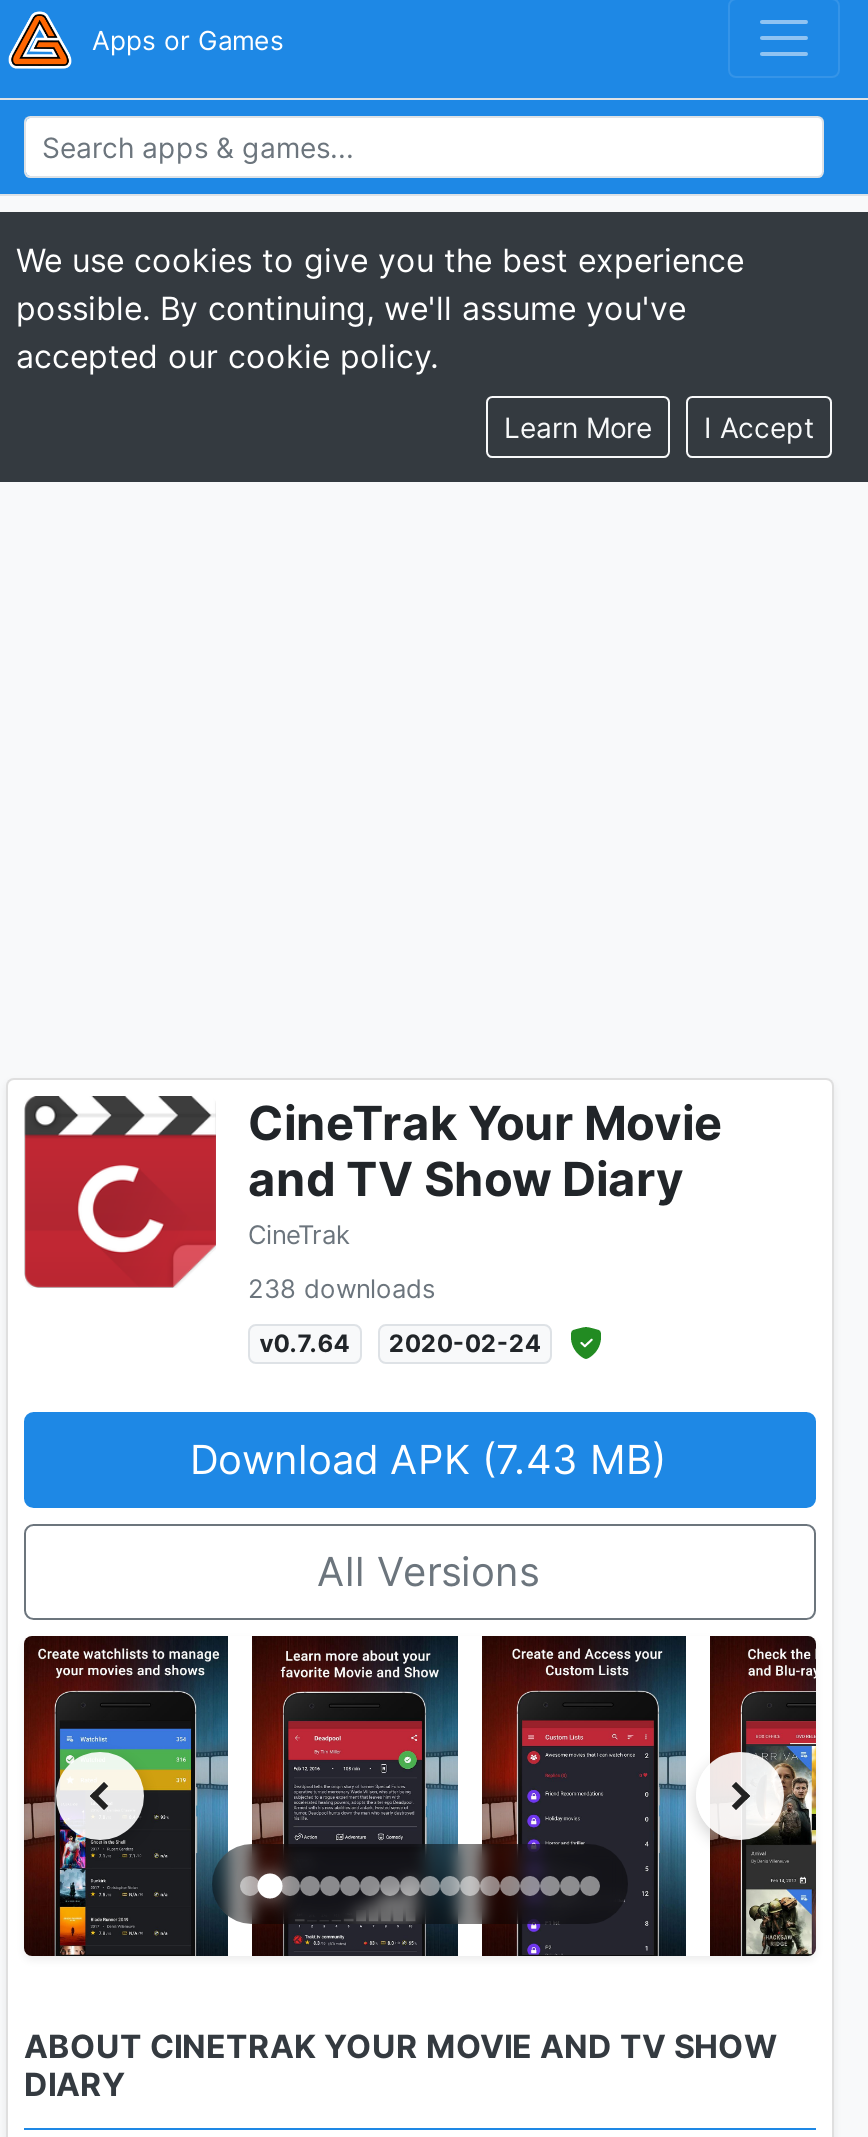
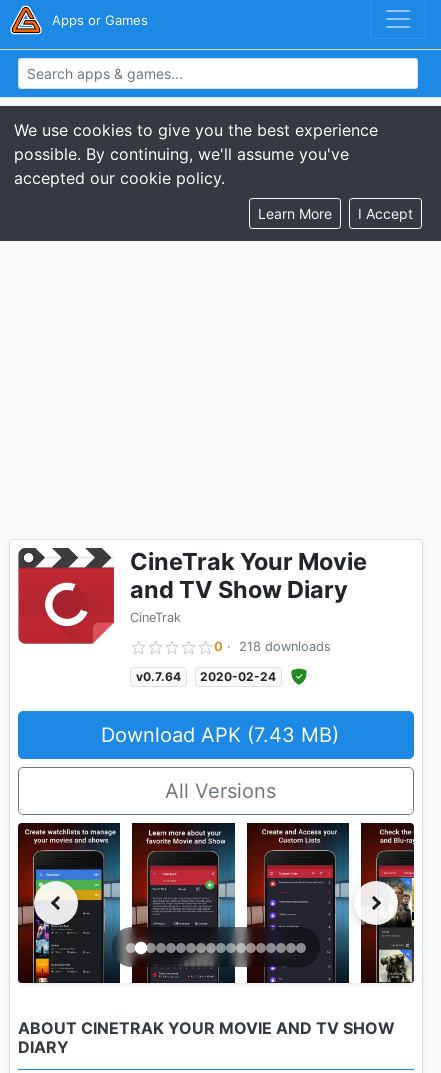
[248,1273,436,1303] 238 downloads -> [214,639,331,654] 0 · 218 downloads

